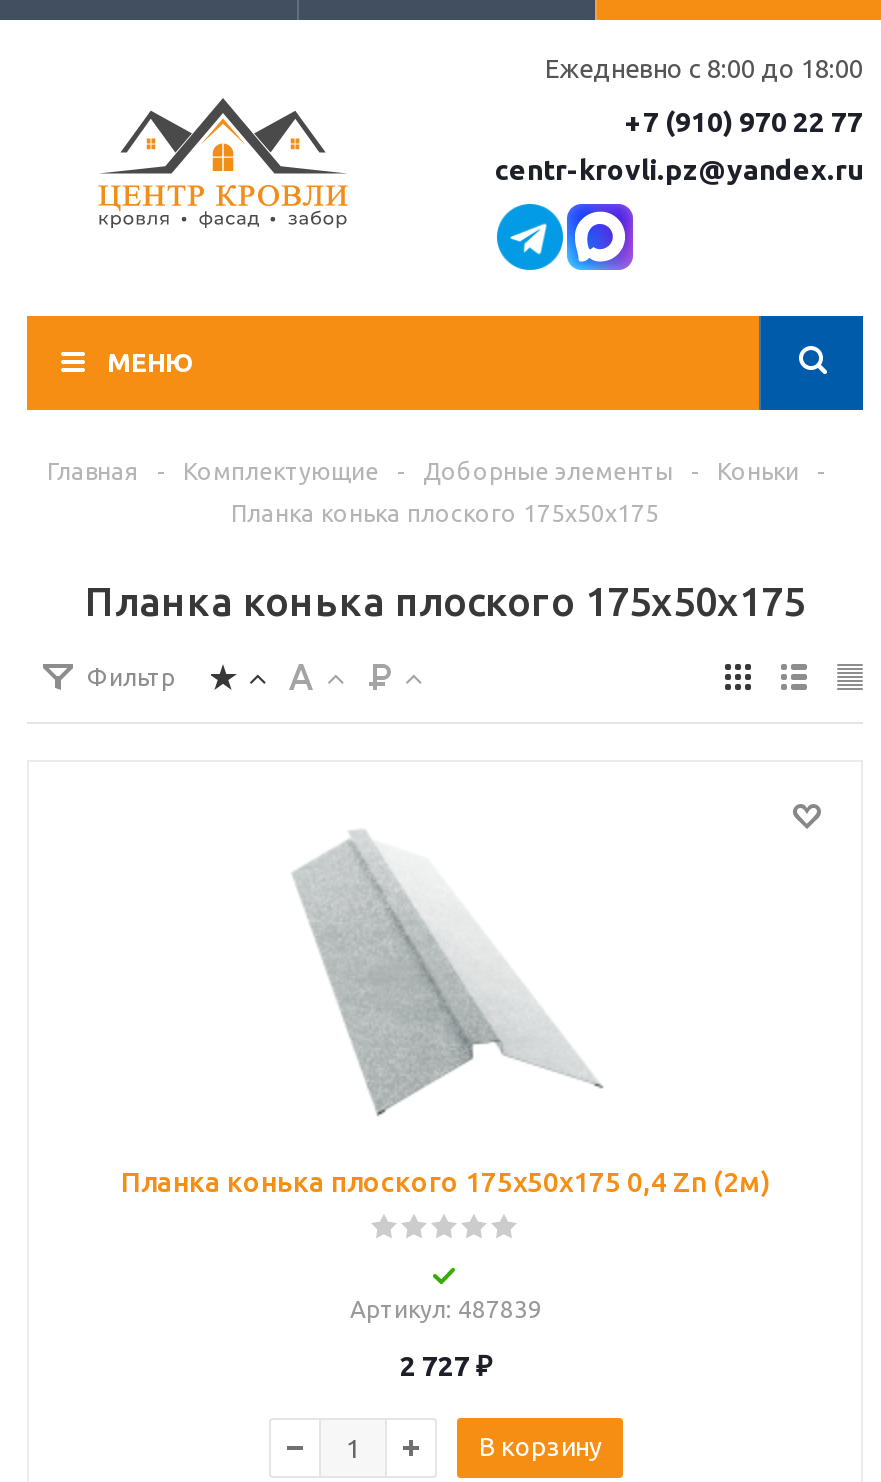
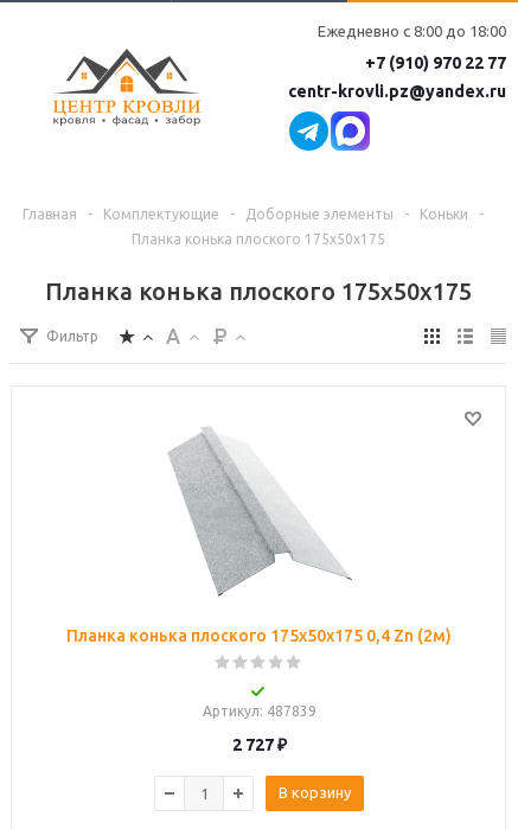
[107,348,193,376] МЕНЮ -> none

